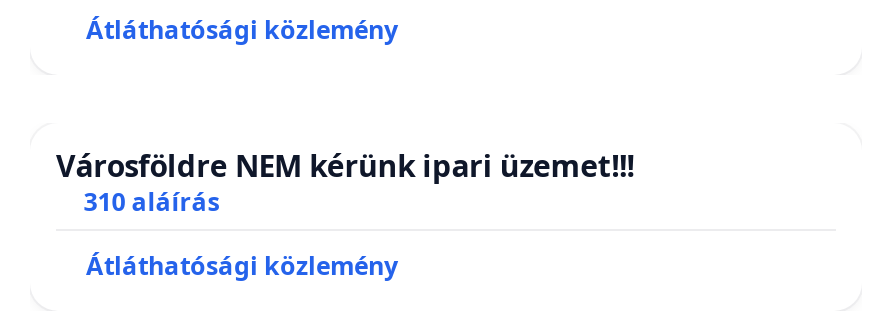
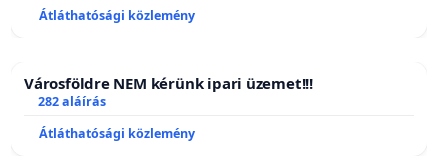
[84,186,220,220] 310 aláírás -> [38,93,106,110] 282 aláírás

